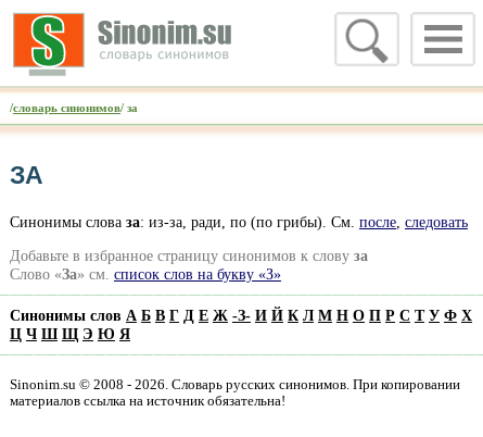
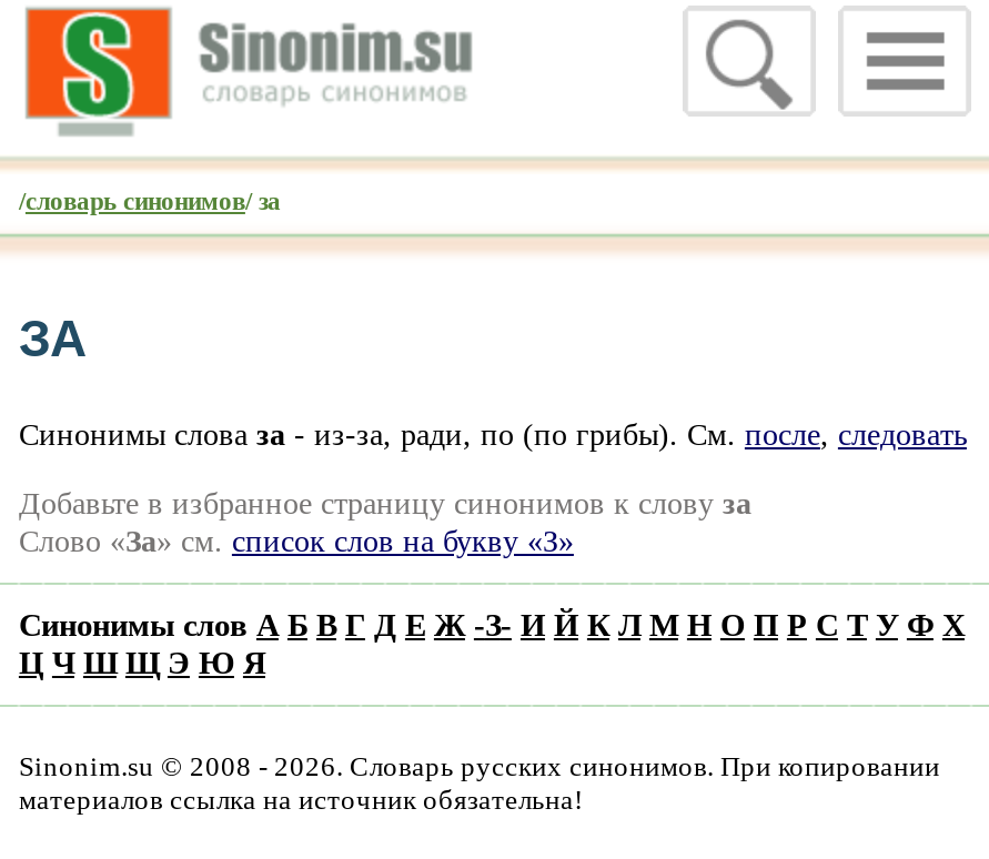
[10,213,468,230] Синонимы слова за: из-за, ради, по (по грибы). См. после, следовать -> [19,416,967,451] Синонимы слова за - из-за, ради, по (по грибы). Cм. после, следовать

